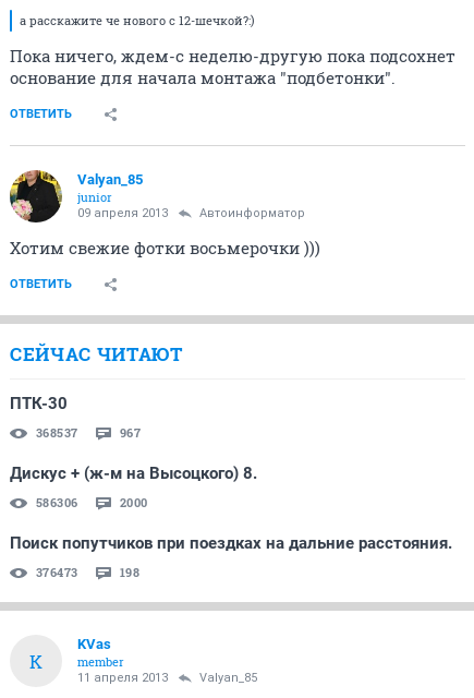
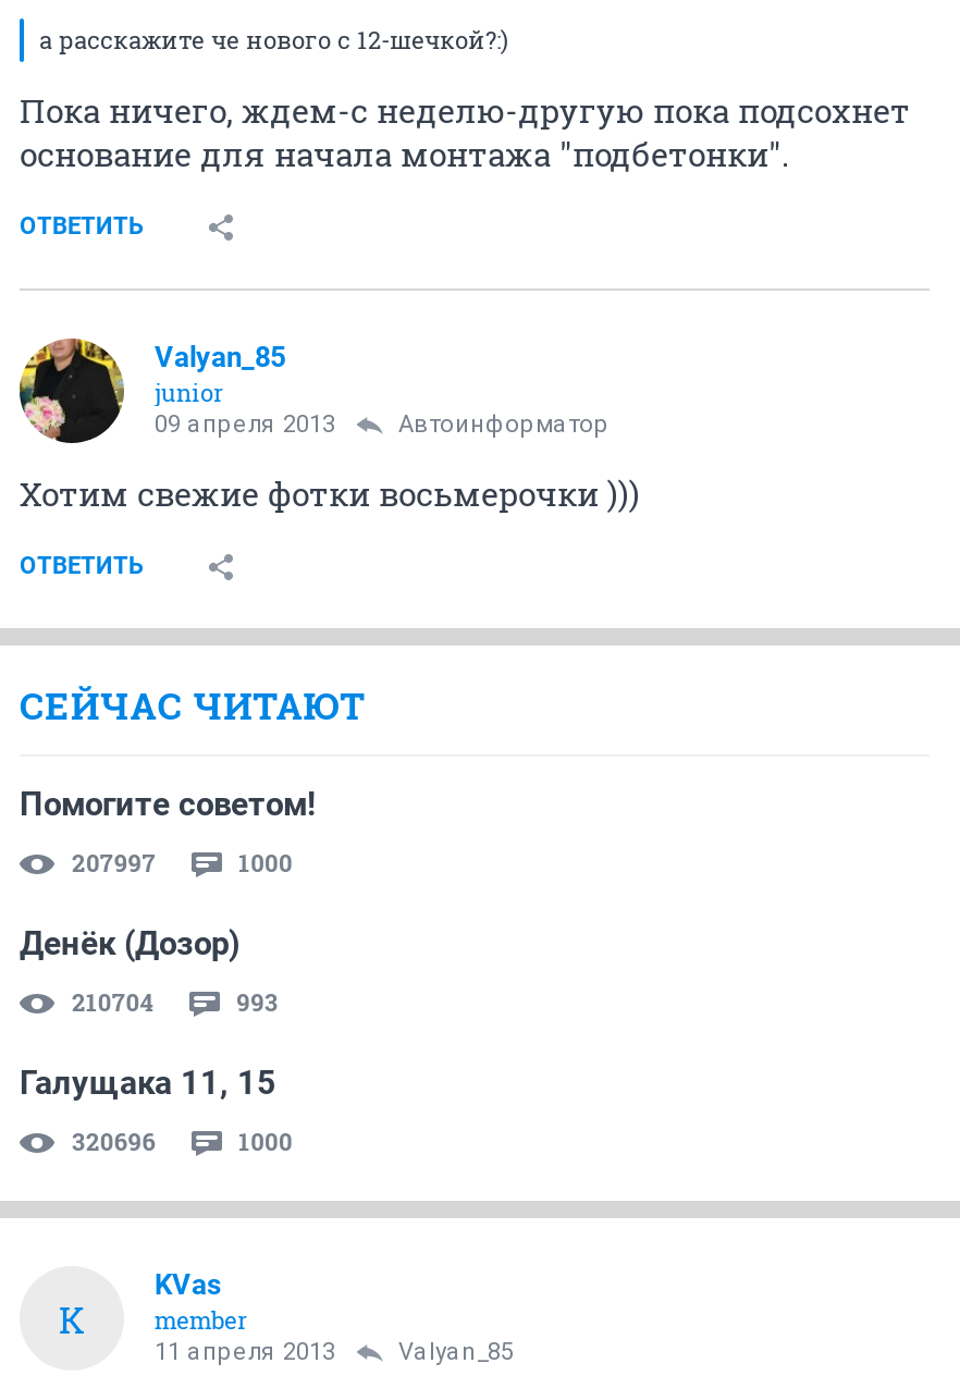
[10,394,68,413] ПТК-30 -> [20,785,316,824] Помогите советом!
[36,424,141,441] 368537 | 967 -> [72,846,293,879] 207997 | 1000
[10,464,257,483] Дискус + (ж-м на Высоцкого) 8. -> [20,924,239,963] Денёк (Дозор)
[36,494,148,510] 586306 | 2000 -> [72,985,279,1018] 210704 | 993
[10,533,452,553] Поиск попутчиков при поездках на дальние расстояния. -> [20,1064,276,1103] Галущака 11, 15
[36,564,139,580] 376473 | 198 -> [72,1125,293,1157] 320696 | 1000

